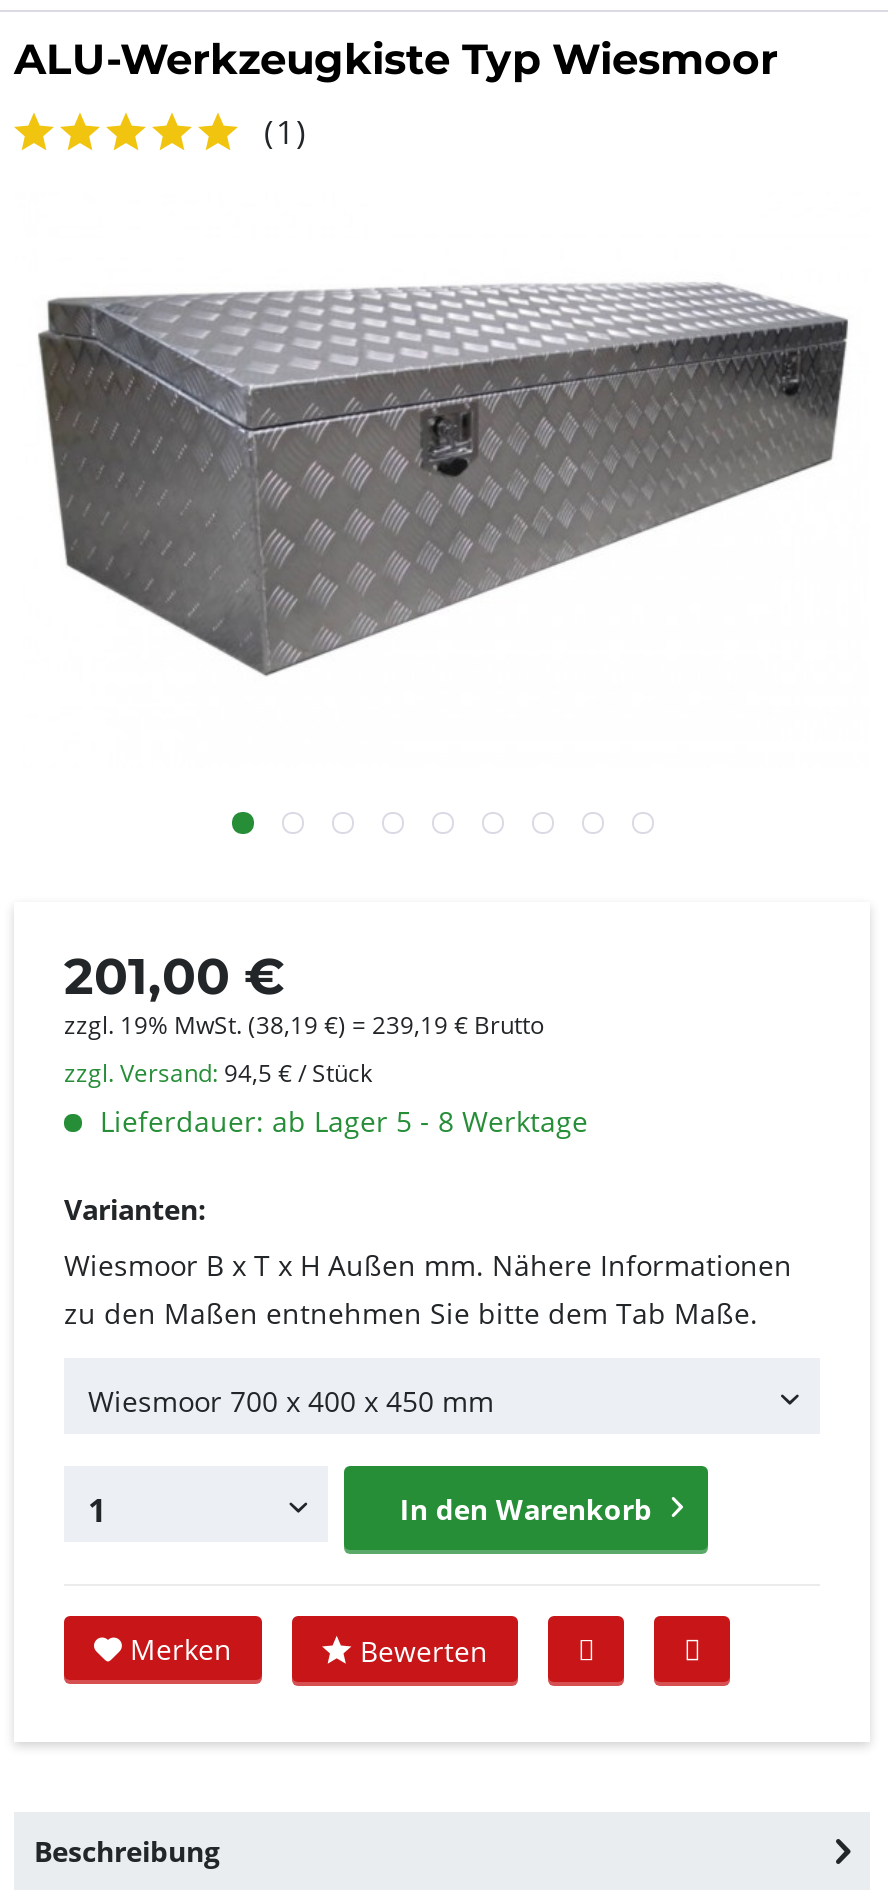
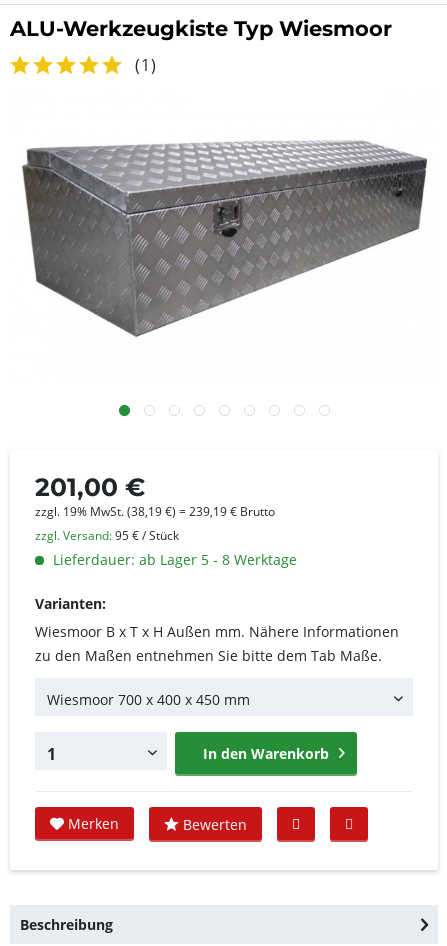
[64,1056,372,1090] zzgl. Versand: 94,5 € / Stück -> [35,527,179,544] zzgl. Versand: 95 € / Stück

